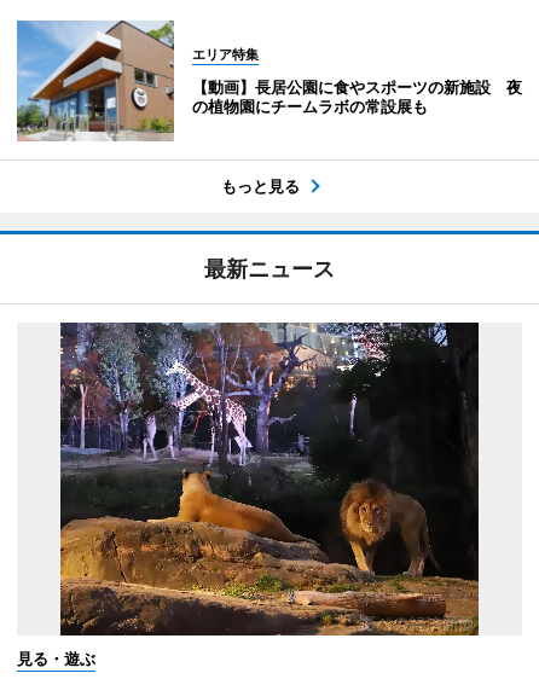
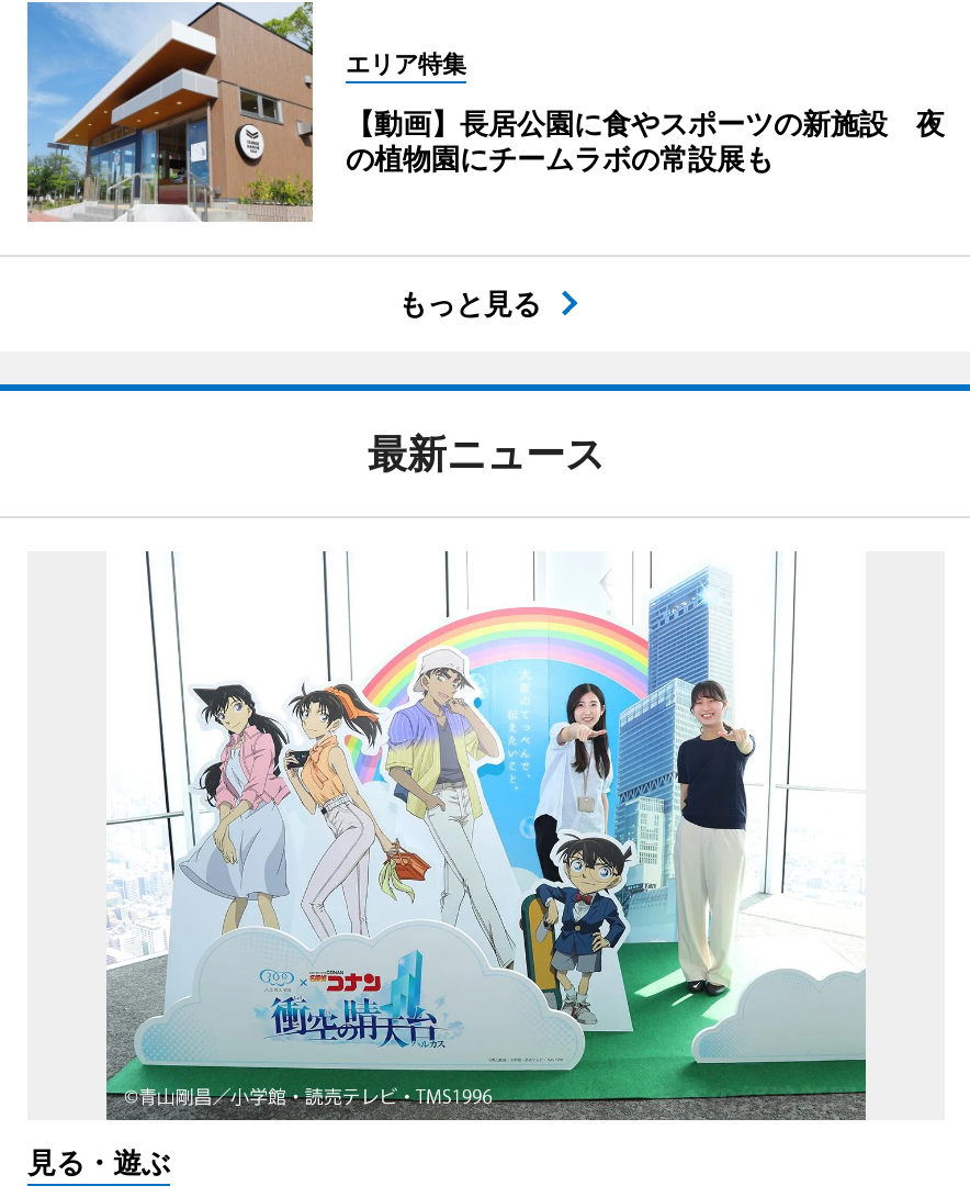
[59,321,480,637] [image] -> [104,551,868,1122] [image]

